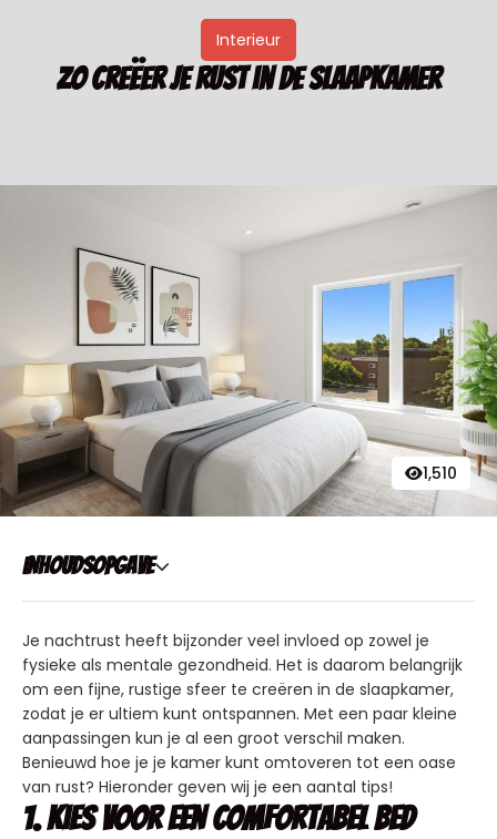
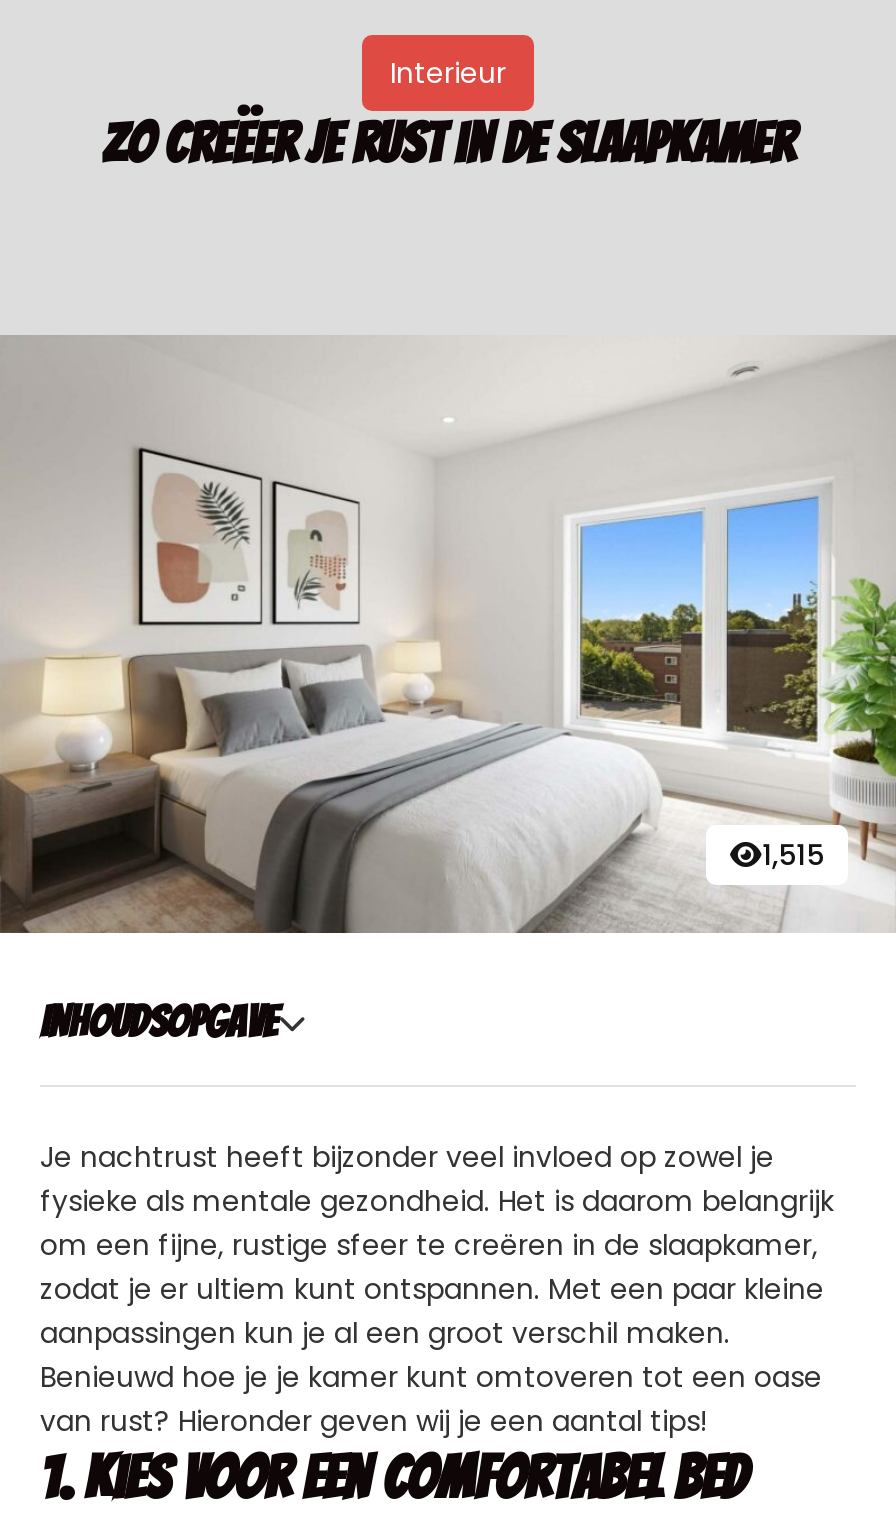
[423,462,457,484] 1,510 -> [762,835,824,875] 1,515

